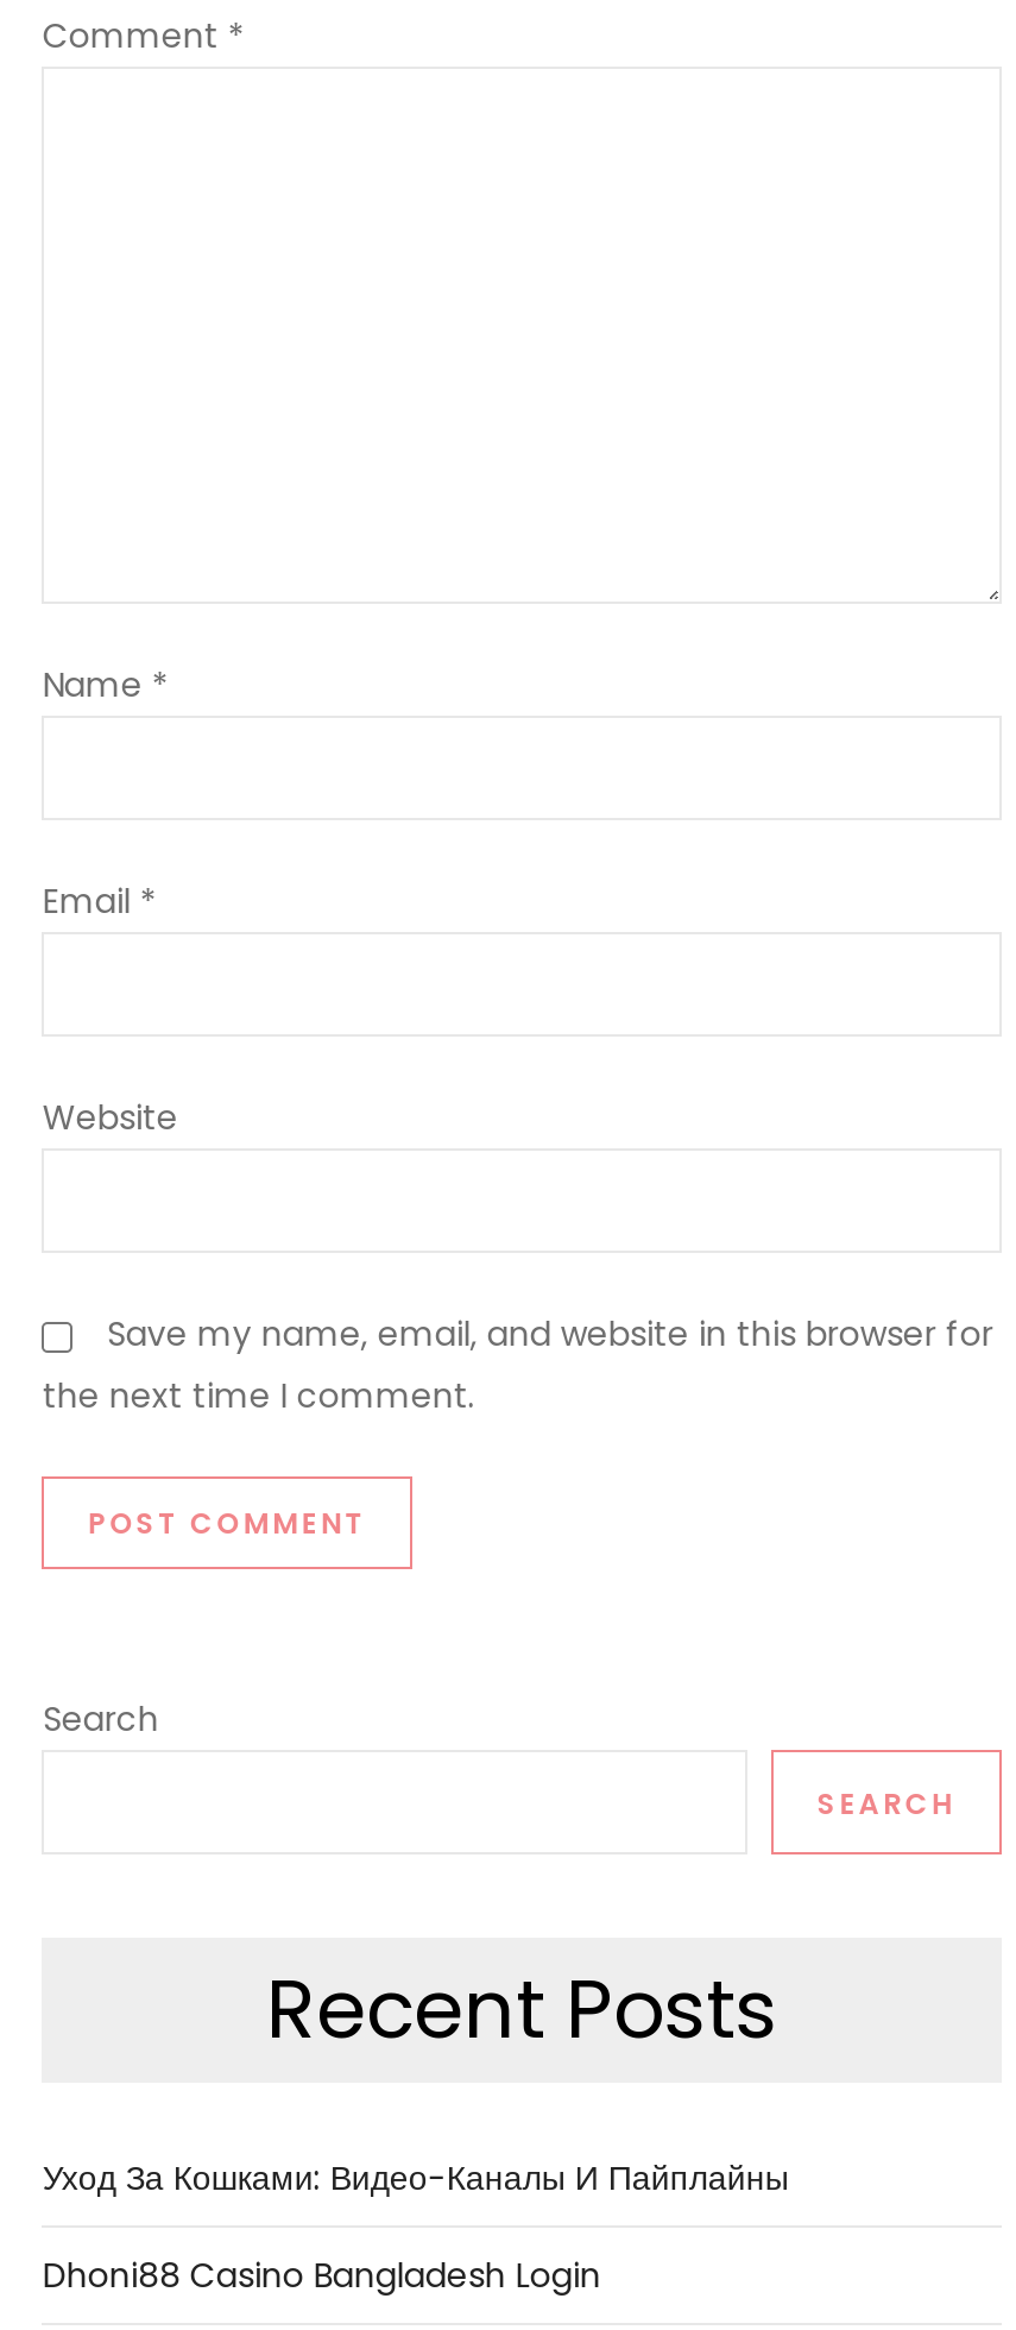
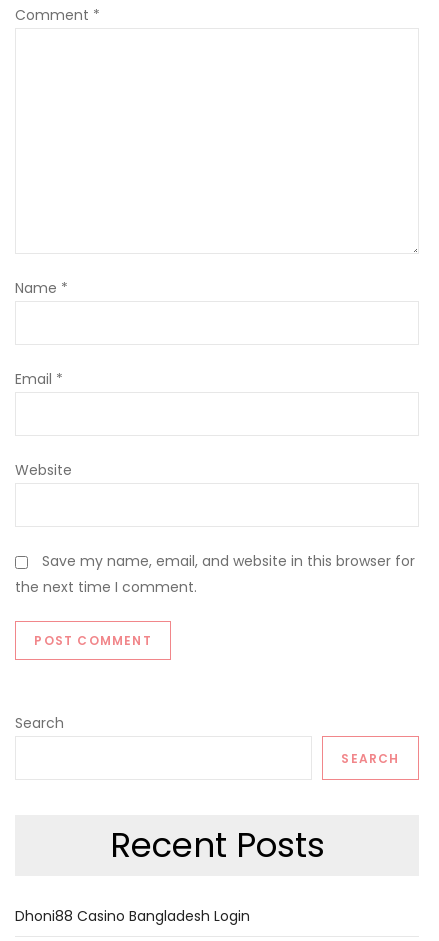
[43,2155,789,2202] Уход За Кошками: Видео-Каналы И Пайплайны -> none

